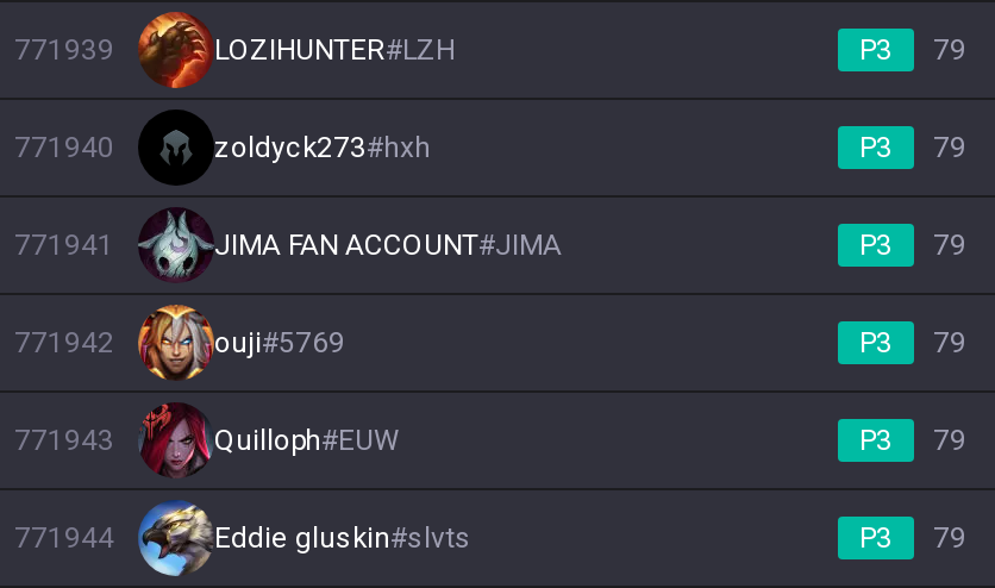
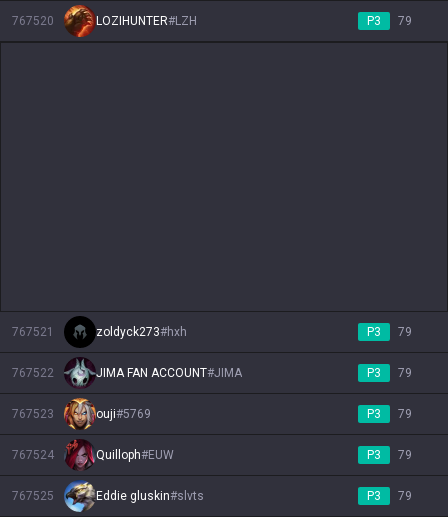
[14,33,114,67] 771939 -> [12,14,54,28] 767520
[14,131,114,164] 771940 -> [12,325,54,339] 767521
[14,229,114,262] 771941 -> [12,366,54,380] 767522
[14,326,114,359] 771942 -> [12,407,54,421] 767523
[14,424,114,457] 771943 -> [12,448,54,462] 767524
[14,521,114,555] 771944 -> [12,489,54,503] 767525

